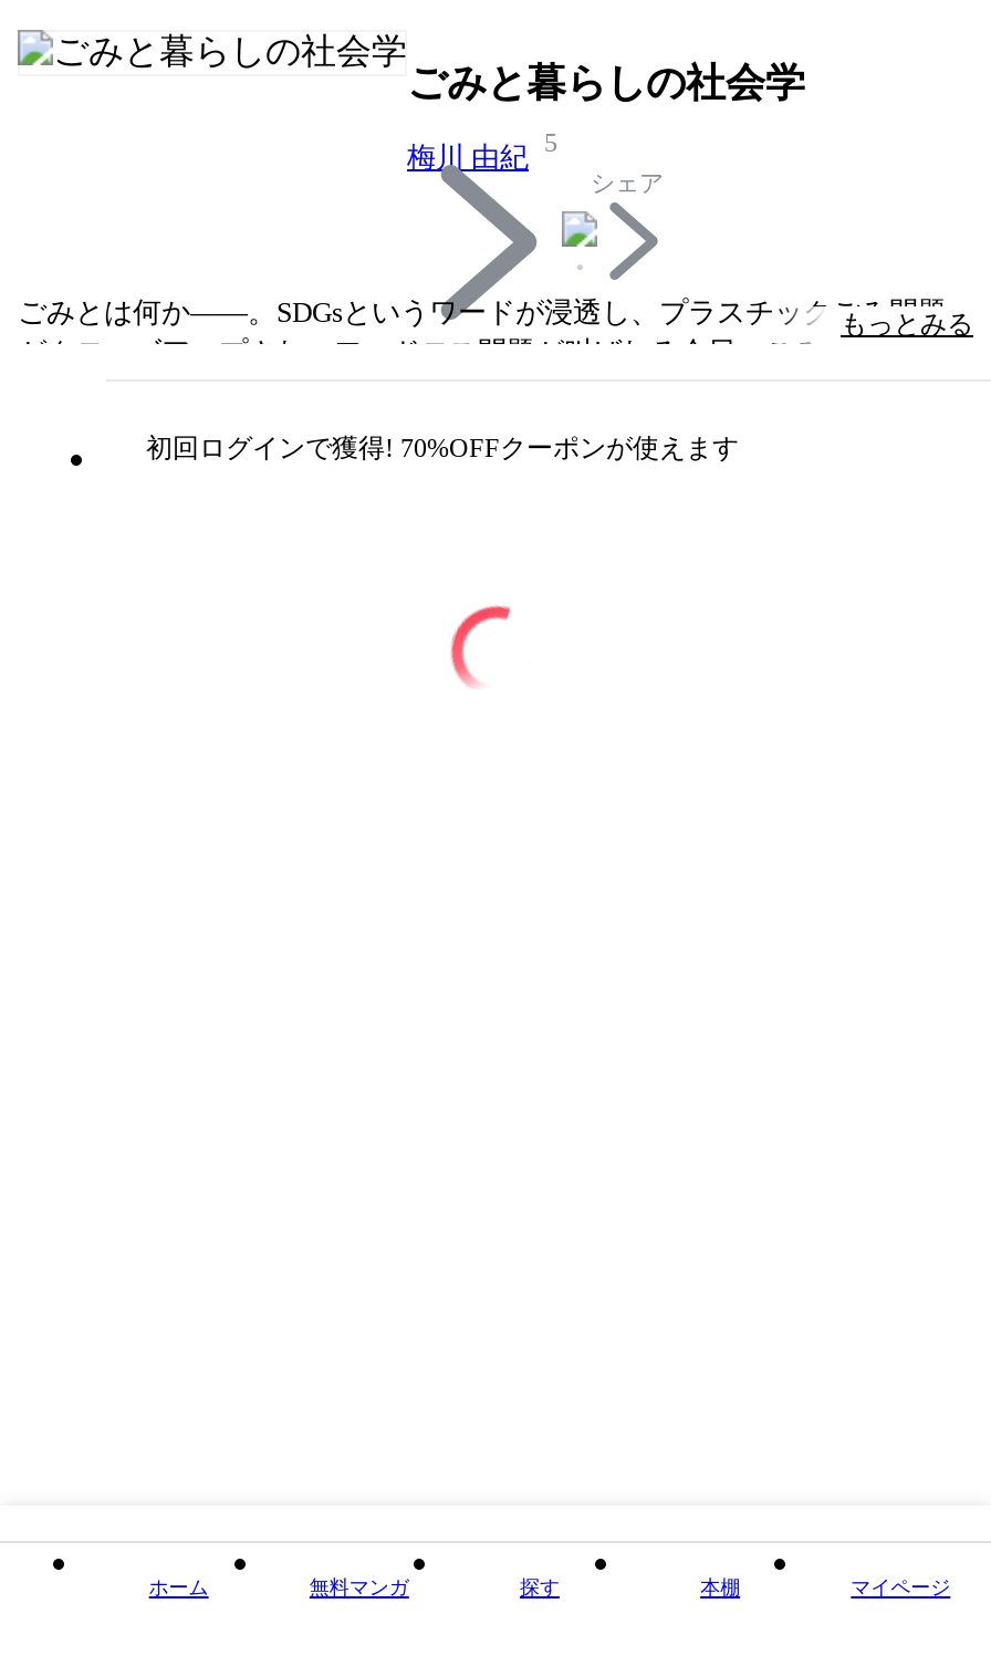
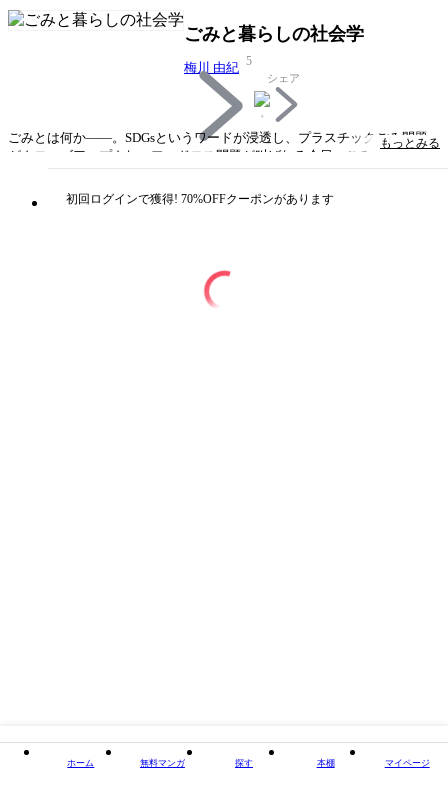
[146,432,739,463] 初回ログインで獲得! 70%OFFクーポンが使えます -> [66,192,334,206] 初回ログインで獲得! 70%OFFクーポンがあります

